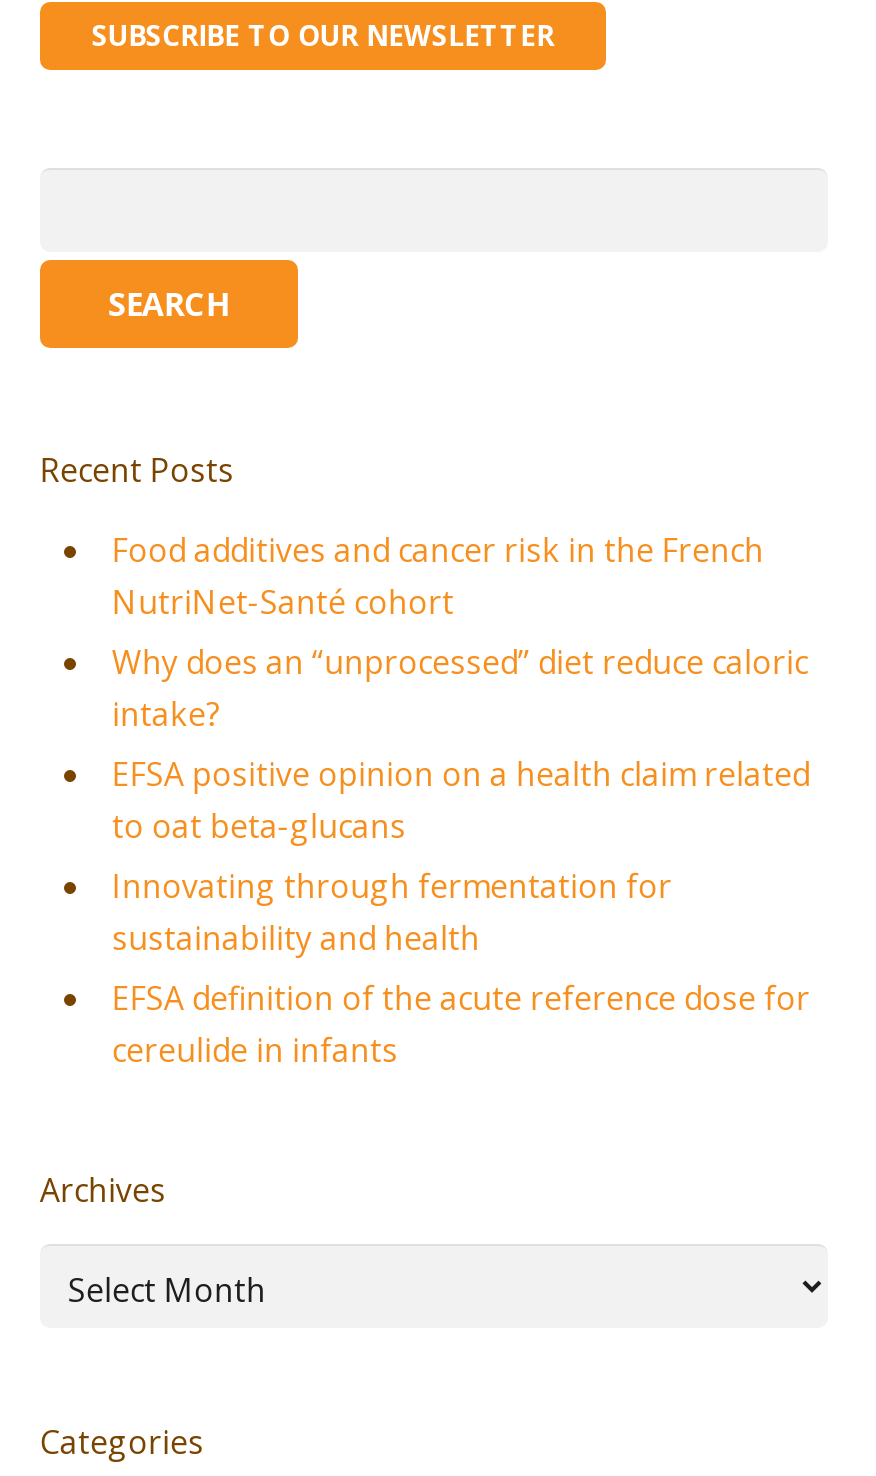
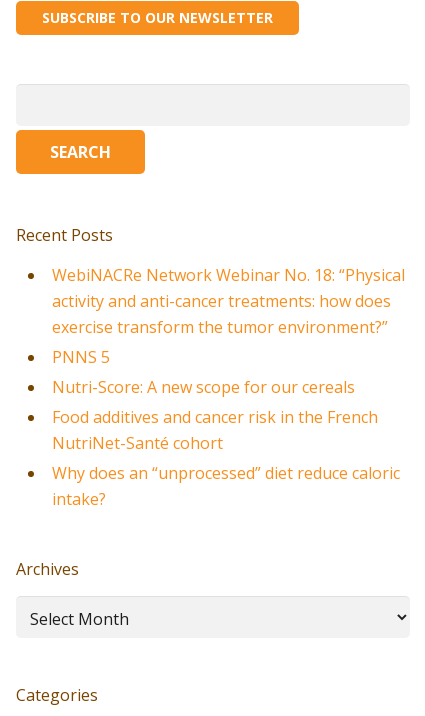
none -> [52,264,405,398] WebiNACRe Network Webinar No. 18: “Physical | activity and anti-cancer treatments: how does | exercise transform the tumor environment?” | PNNS 5 | Nutri-Score: A new scope for our cereals
moved [112,528,808,736] -> [52,406,400,510]: Food additives and cancer risk in the French | NutriNet-Santé cohort | Why does an “unprocessed” diet reduce caloric | intake?
[112,752,810,1072] EFSA positive opinion on a health claim related | to oat beta-glucans | Innovating through fermentation for | sustainability and health | EFSA definition of the acute reference dose for | cereulide in infants -> none

